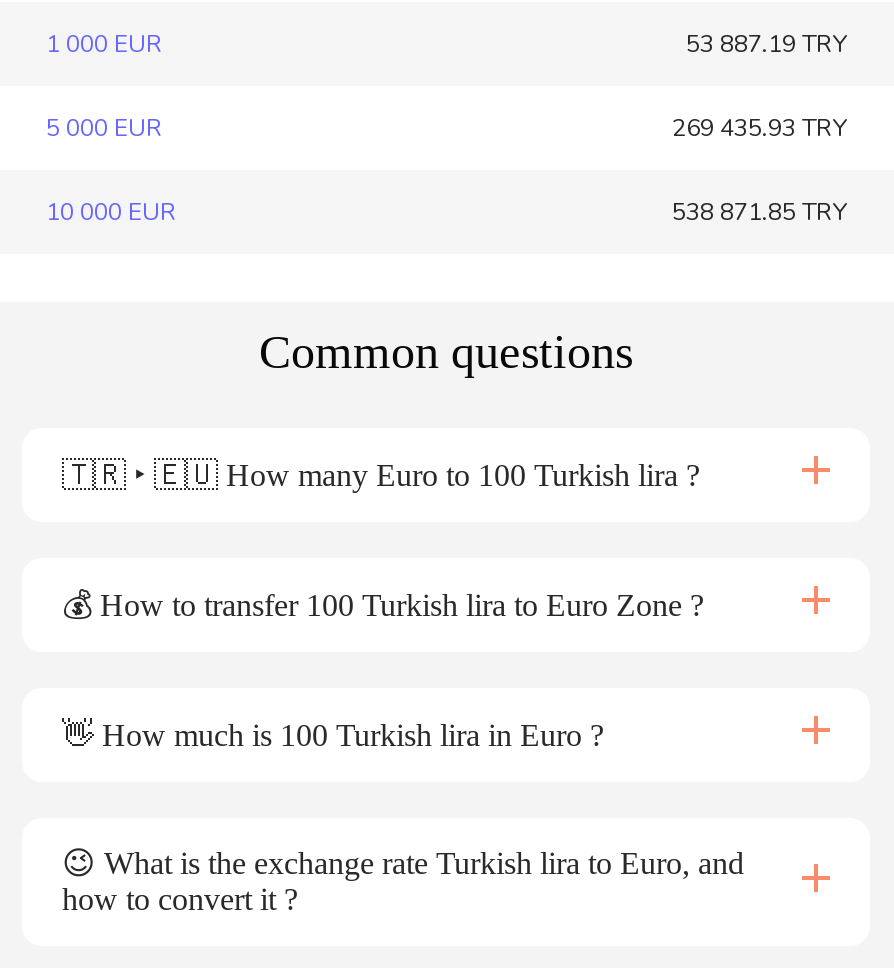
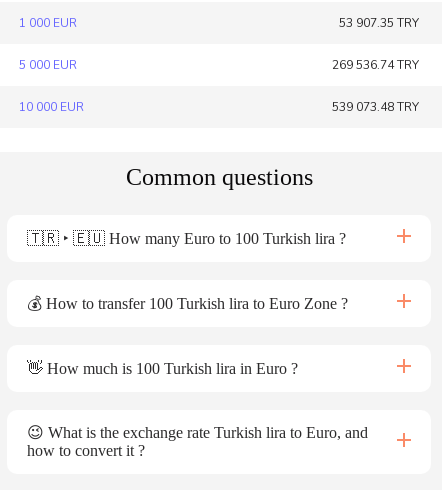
[686,28,846,60] 53 887.19 TRY -> [339,15,419,31] 53 907.35 TRY
[672,112,846,144] 269 435.93 TRY -> [332,57,419,73] 269 536.74 TRY
[672,196,846,228] 538 871.85 TRY -> [332,99,419,115] 539 073.48 TRY

